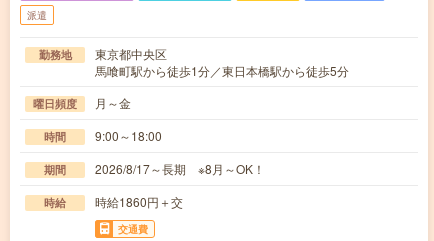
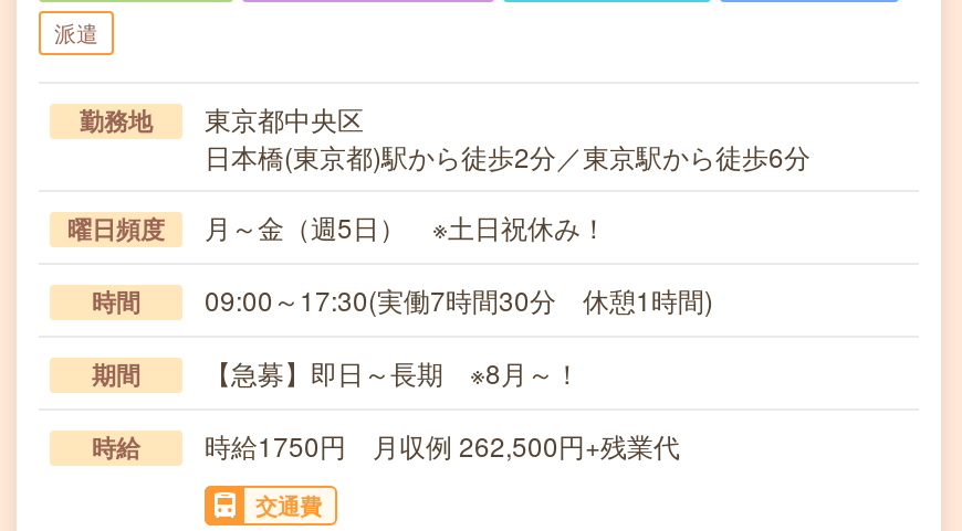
[95,62,349,79] 馬喰町駅から徒歩1分／東日本橋駅から徒歩5分 -> [205,137,811,174] 日本橋(東京都)駅から徒歩2分／東京駅から徒歩6分
[95,94,131,111] 月～金 -> [205,208,607,245] 月～金（週5日） ※土日祝休み！
[95,127,162,144] 9:00～18:00 -> [205,280,713,318] 09:00～17:30(実働7時間30分 休憩1時間)
[95,160,265,177] 2026/8/17～長期 ※8月～OK！ -> [205,353,581,391] 【急募】即日～長期 ※8月～！
[95,193,183,210] 時給1860円＋交 -> [205,426,680,464] 時給1750円 月収例 262,500円+残業代

